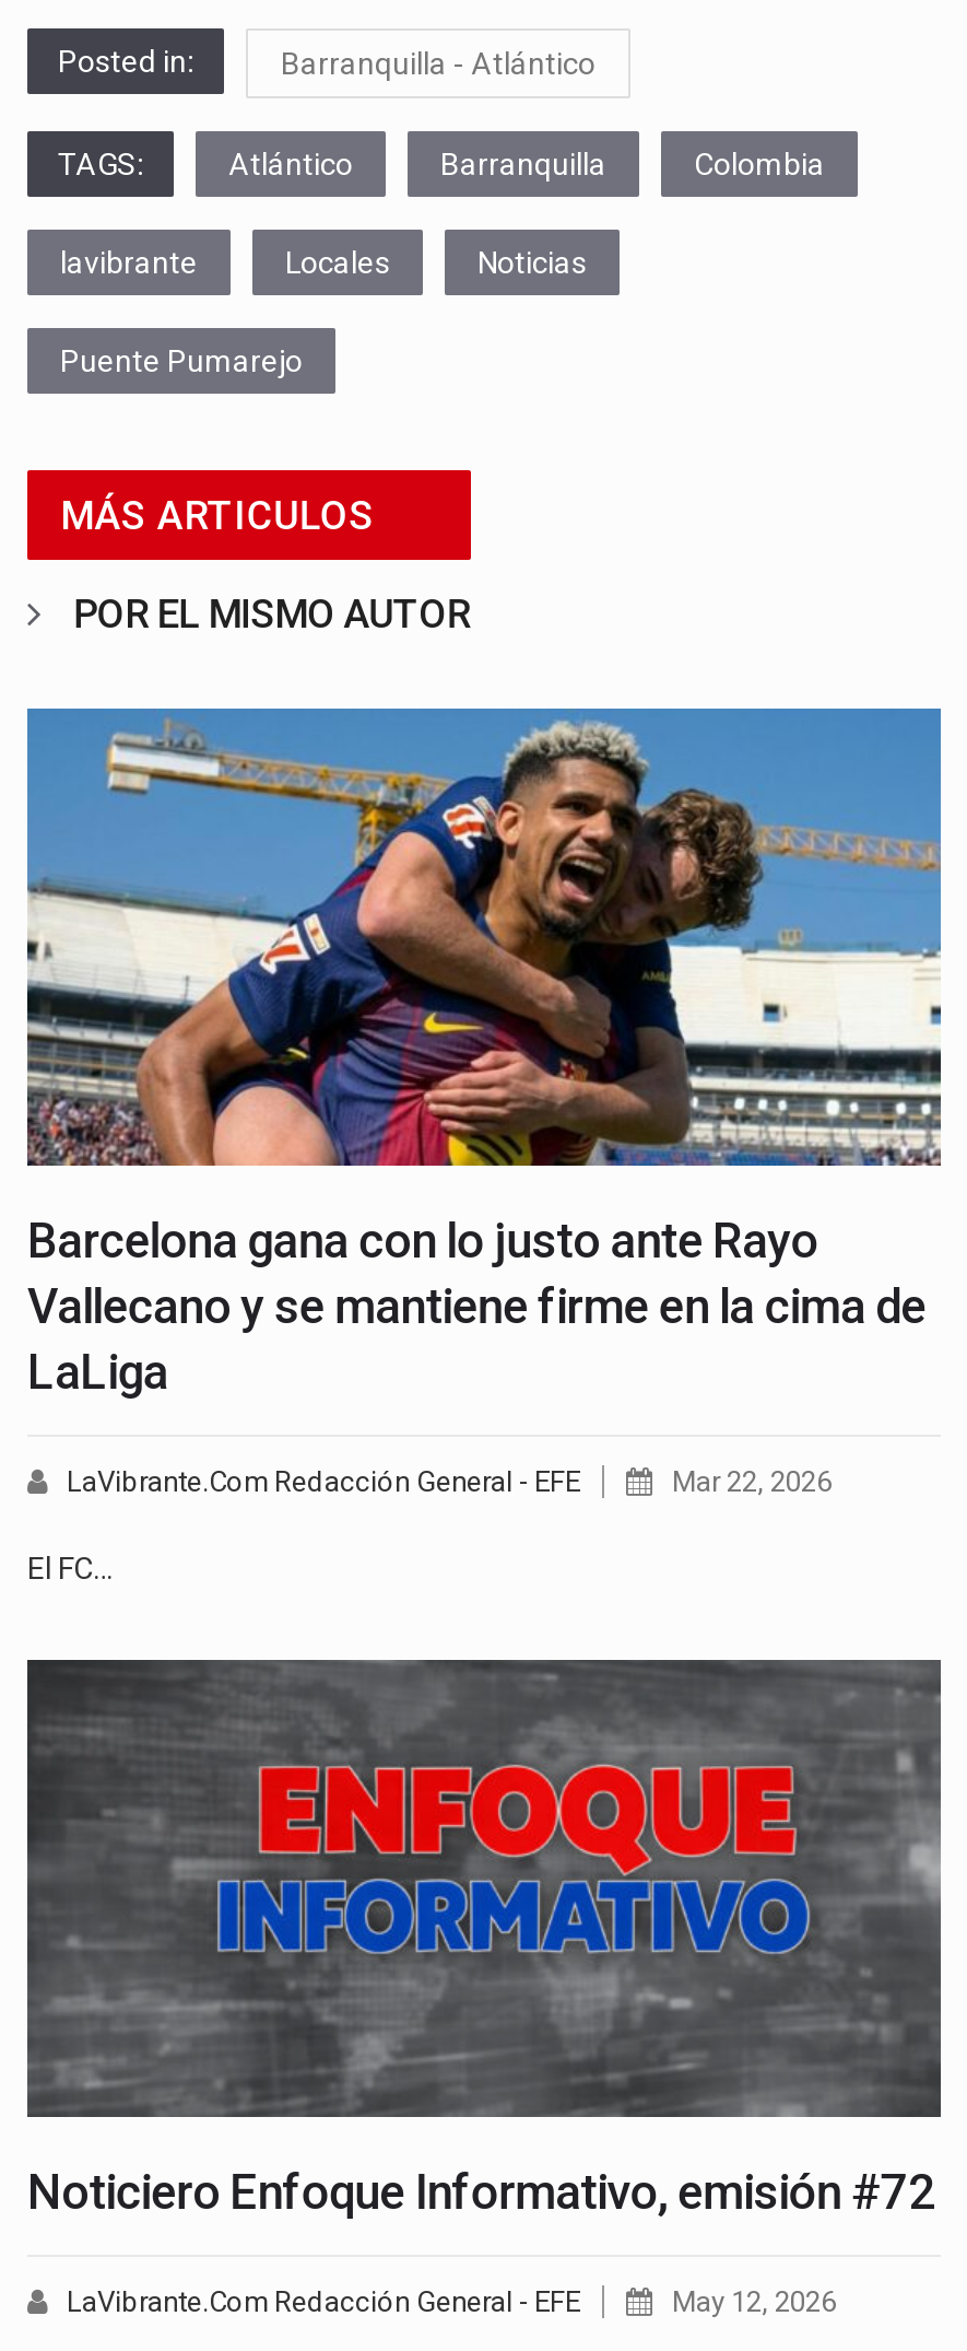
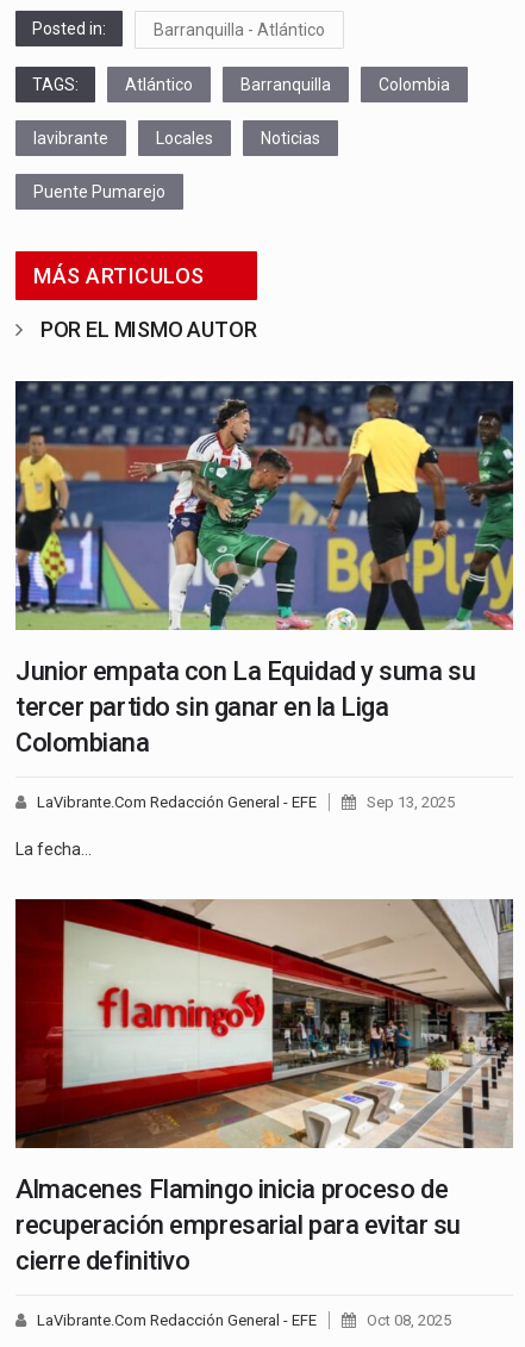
[25,706,943,1399] [image] | Barcelona gana con lo justo ante Rayo | Vallecano y se mantiene firme en la cima de | LaLiga -> [14,380,514,757] [image] | Junior empata con La Equidad y suma su | tercer partido sin ganar en la Liga | Colombiana
[672,1464,832,1497] Mar 22, 2026 -> [367,793,455,811] Sep 13, 2025
[27,1550,113,1585] El FC… -> [15,839,92,858] La fecha…
[27,1660,941,2219] [image] | Noticiero Enfoque Informativo, emisión #72 -> [15,899,513,1275] [image] | Almacenes Flamingo inicia proceso de | recuperación empresarial para evitar su | cierre definitivo
[672,2285,836,2317] May 12, 2026 -> [367,1311,451,1329] Oct 08, 2025

